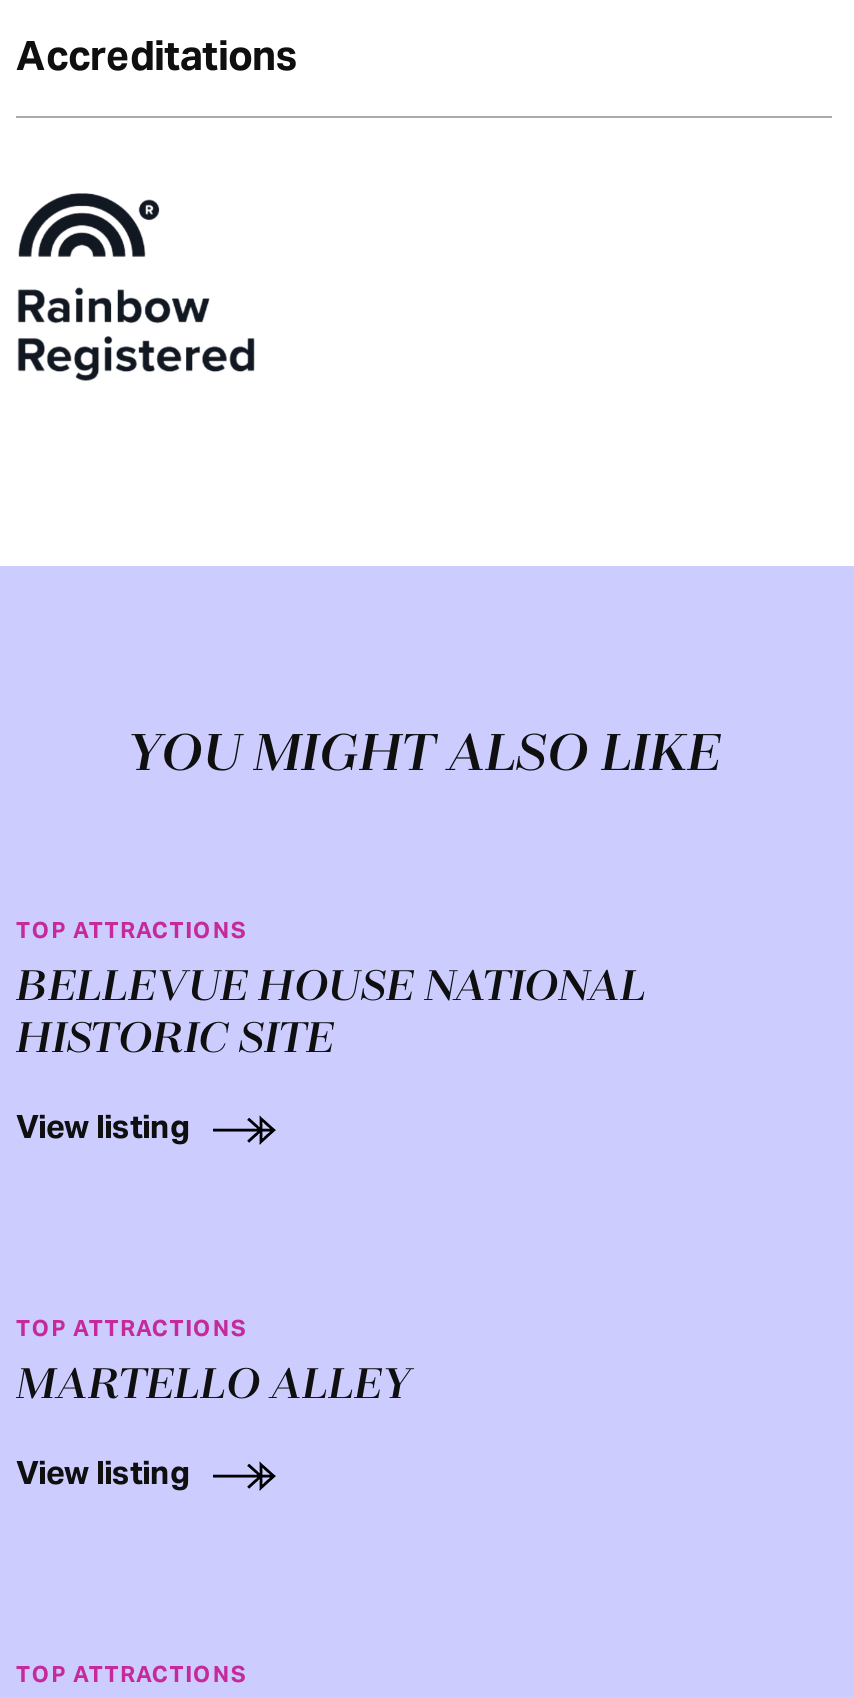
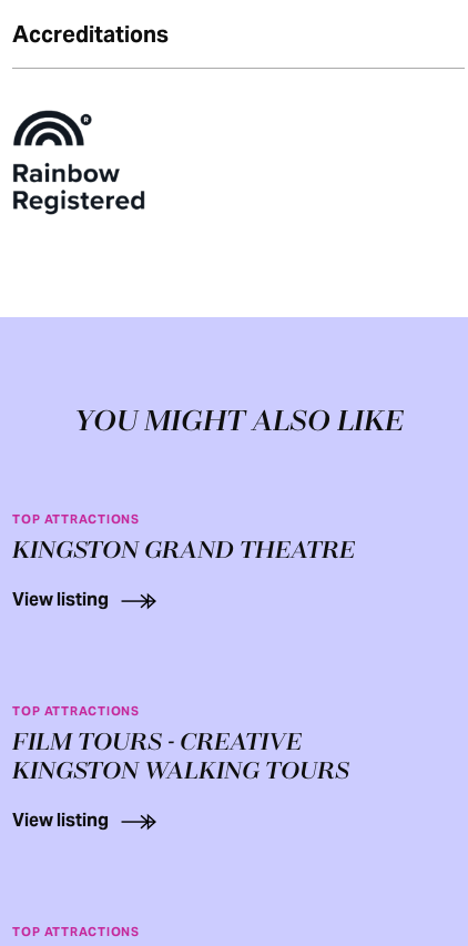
[16,964,646,1064] BELLEVUE HOUSE NATIONAL | HISTORIC SITE -> [12,538,355,564] KINGSTON GRAND THEATRE
moved [16,1106,246,1342] -> [12,588,140,719]: View listing | TOP ATTRACTIONS
[16,1362,412,1410] MARTELLO ALLEY -> [12,730,349,785] FILM TOURS - CREATIVE | KINGSTON WALKING TOURS

